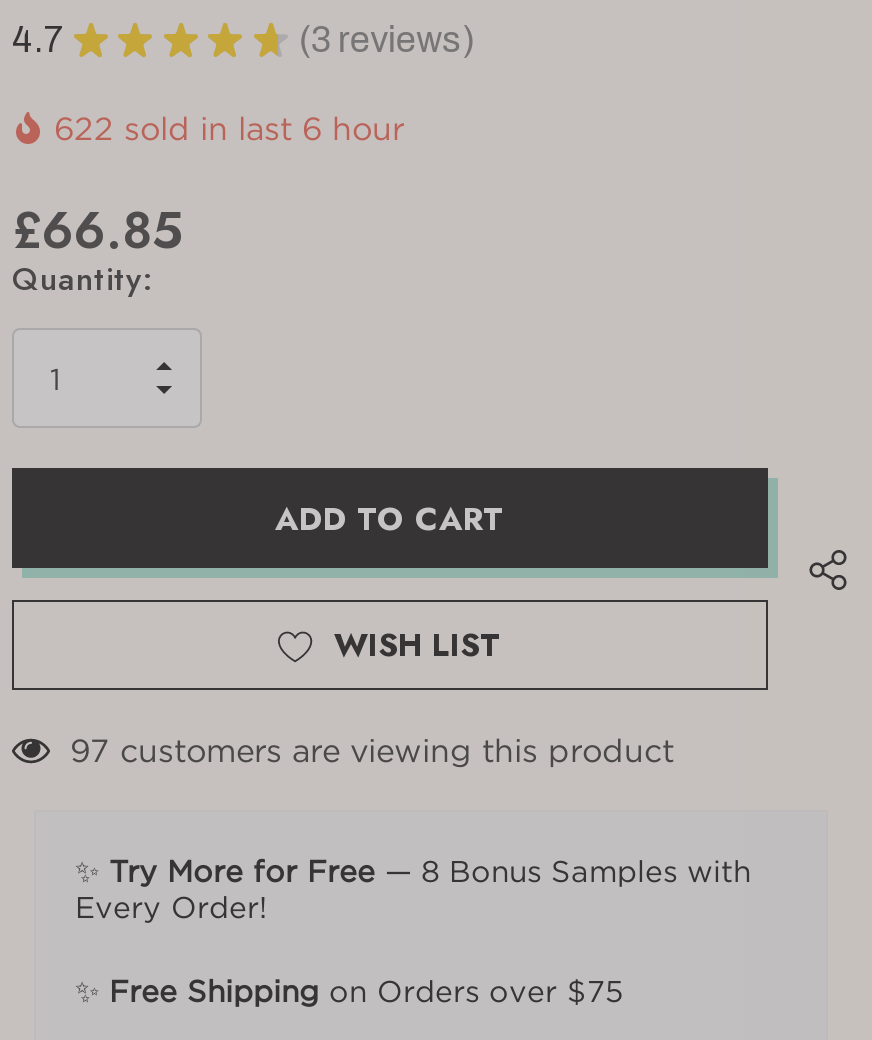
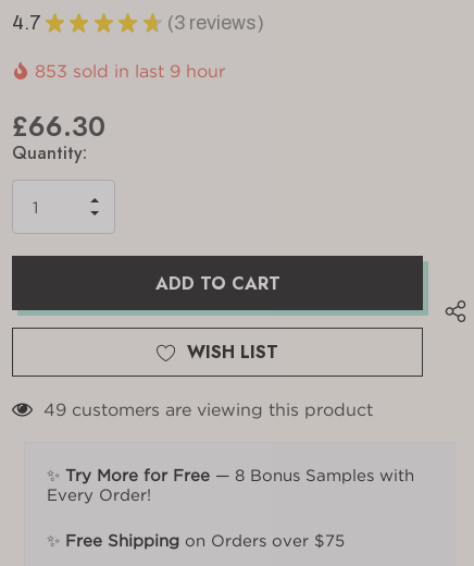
[54,109,404,145] 622 sold in last 6 hour -> [35,61,225,80] 853 sold in last 9 hour
[12,193,182,265] £66.85 -> [12,106,105,145] £66.30
[70,733,674,769] 97 customers are viewing this product -> [43,400,373,419] 49 customers are viewing this product

